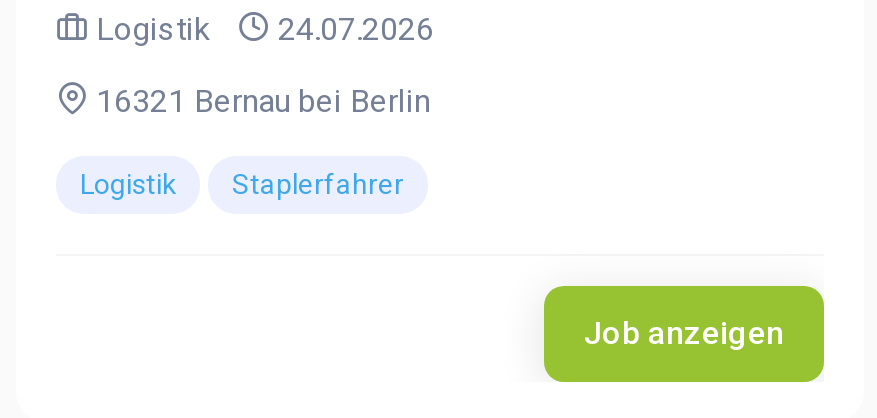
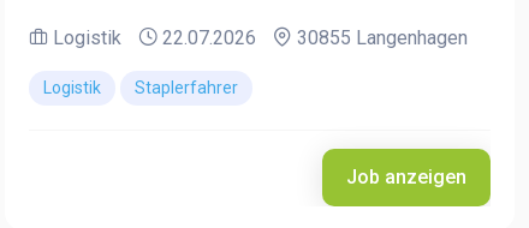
[88,10,434,120] 24.07.2026 | 16321 Bernau bei Berlin -> [157,26,468,49] 22.07.2026 | 30855 Langenhagen

